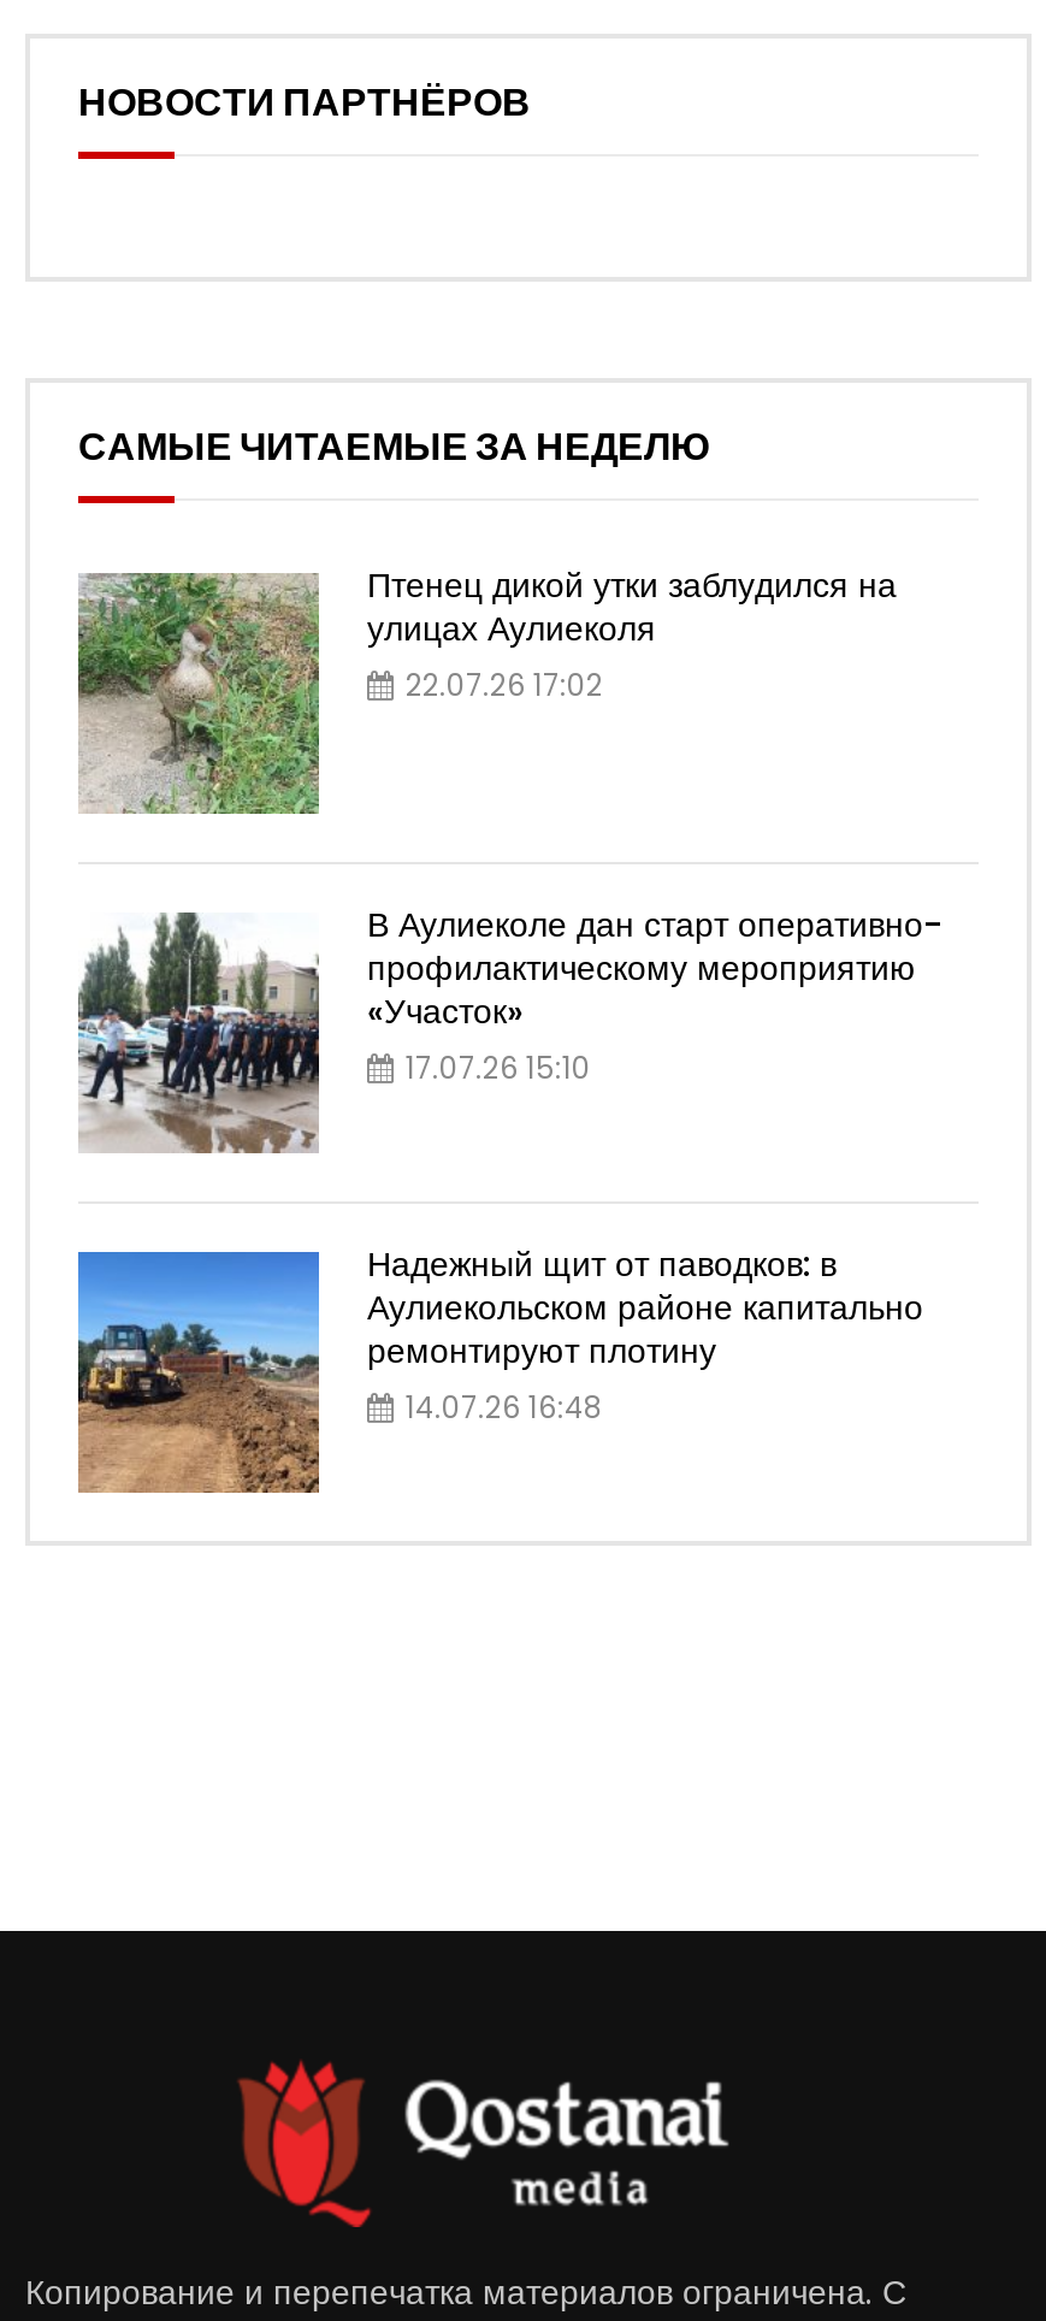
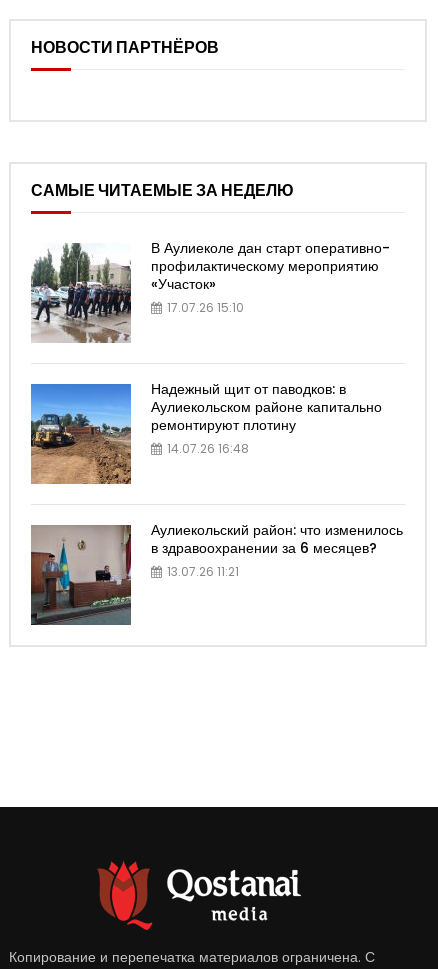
[76,560,897,814] [image] | Птенец дикой утки заблудился на | улицах Аулиеколя | 22.07.26 17:02 -> none
moved [73,900,942,1427] -> [29,238,390,457]: [image] | В Аулиеколе дан старт оперативно- | профилактическому мероприятию | ... | ремонтируют плотину | 14.07.26 16:48
none -> [30,520,403,626] [image] | Аулиекольский район: что изменилось | в здравоохранении за 6 месяцев? | 13.07.26 11:21

